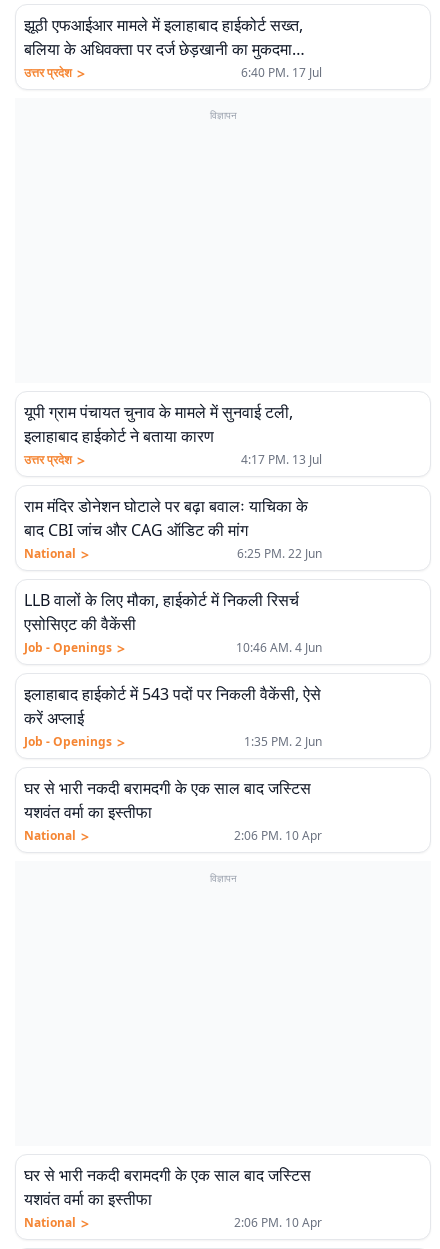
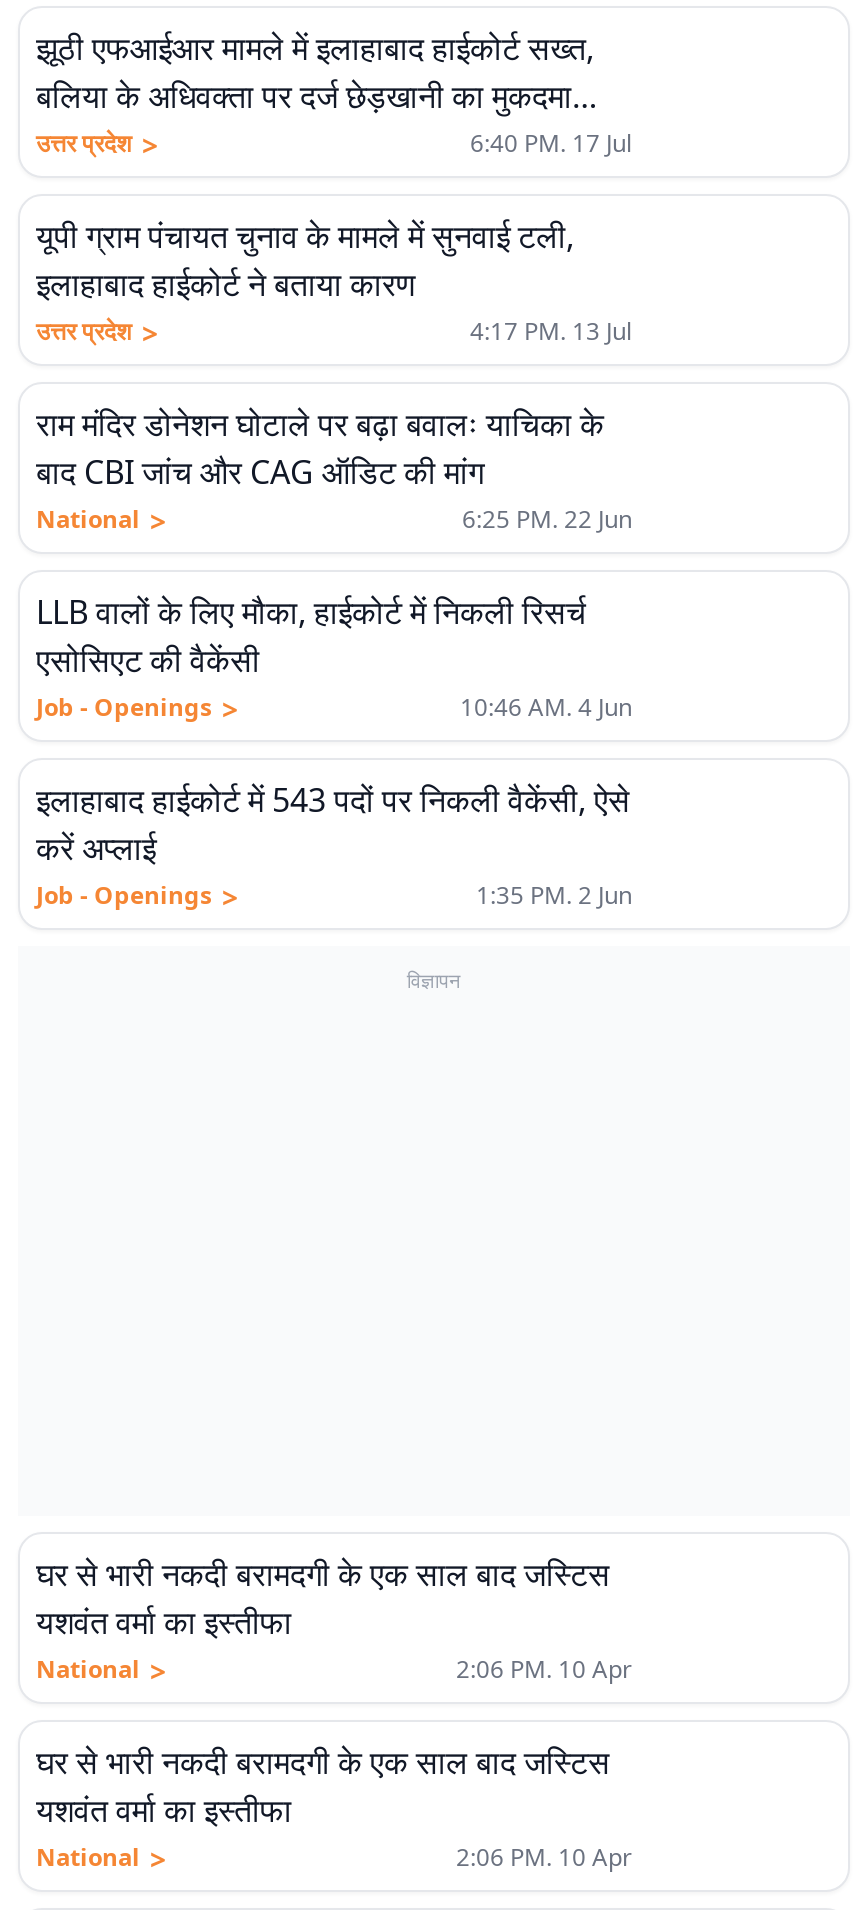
[209,108,236,122] विज्ञापन -> none
none -> [407,966,461,994] विज्ञापन
[209,871,236,885] विज्ञापन -> none

